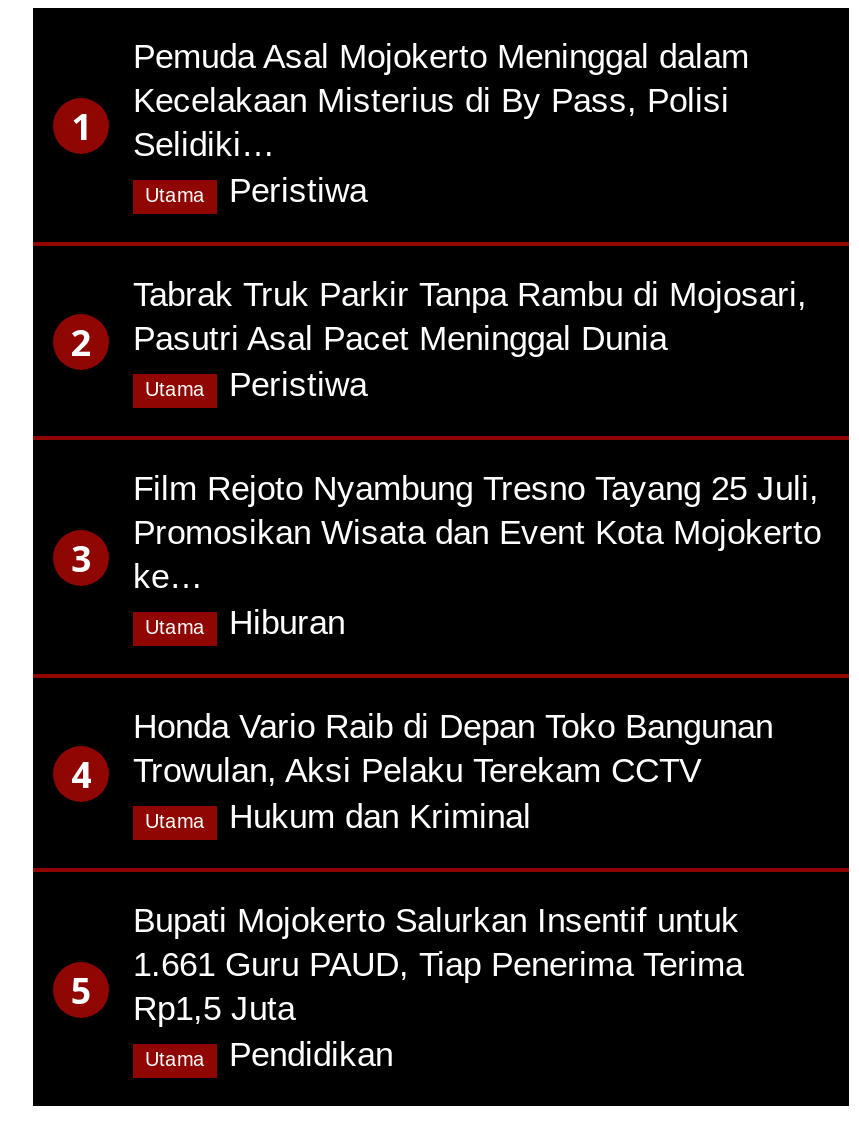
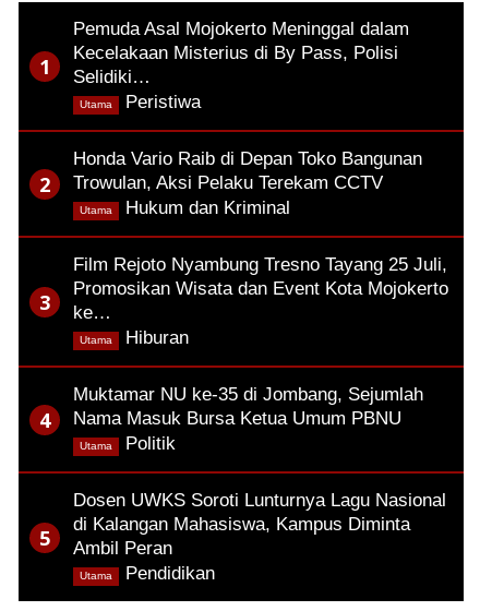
[133,277,807,405] Tabrak Truk Parkir Tanpa Rambu di Mojosari, | Pasutri Asal Pacet Meninggal Dunia | Peristiwa, -> none
none -> [73,384,423,454] Muktamar NU ke-35 di Jombang, Sejumlah | Nama Masuk Bursa Ketua Umum PBNU | Politik,
moved [133,709,773,837] -> [73,149,422,219]: Honda Vario Raib di Depan Toko Bangunan | Trowulan, Aksi Pelaku Terekam CCTV | Hukum dan Kriminal,
[133,903,743,1029] Bupati Mojokerto Salurkan Insentif untuk | 1.661 Guru PAUD, Tiap Penerima Terima | Rp1,5 Juta -> [73,490,446,559] Dosen UWKS Soroti Lunturnya Lagu Nasional | di Kalangan Mahasiswa, Kampus Diminta | Ambil Peran

